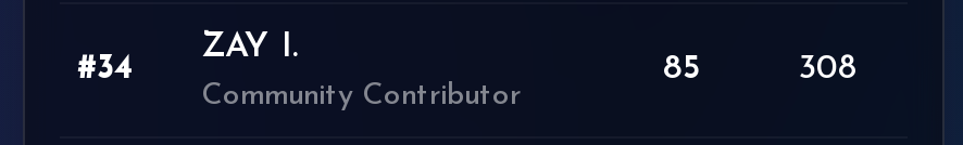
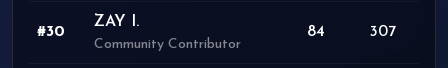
[77,51,134,85] #34 -> [37,23,65,39] #30
[663,51,858,85] 85 | 308 -> [306,23,395,39] 84 | 307

